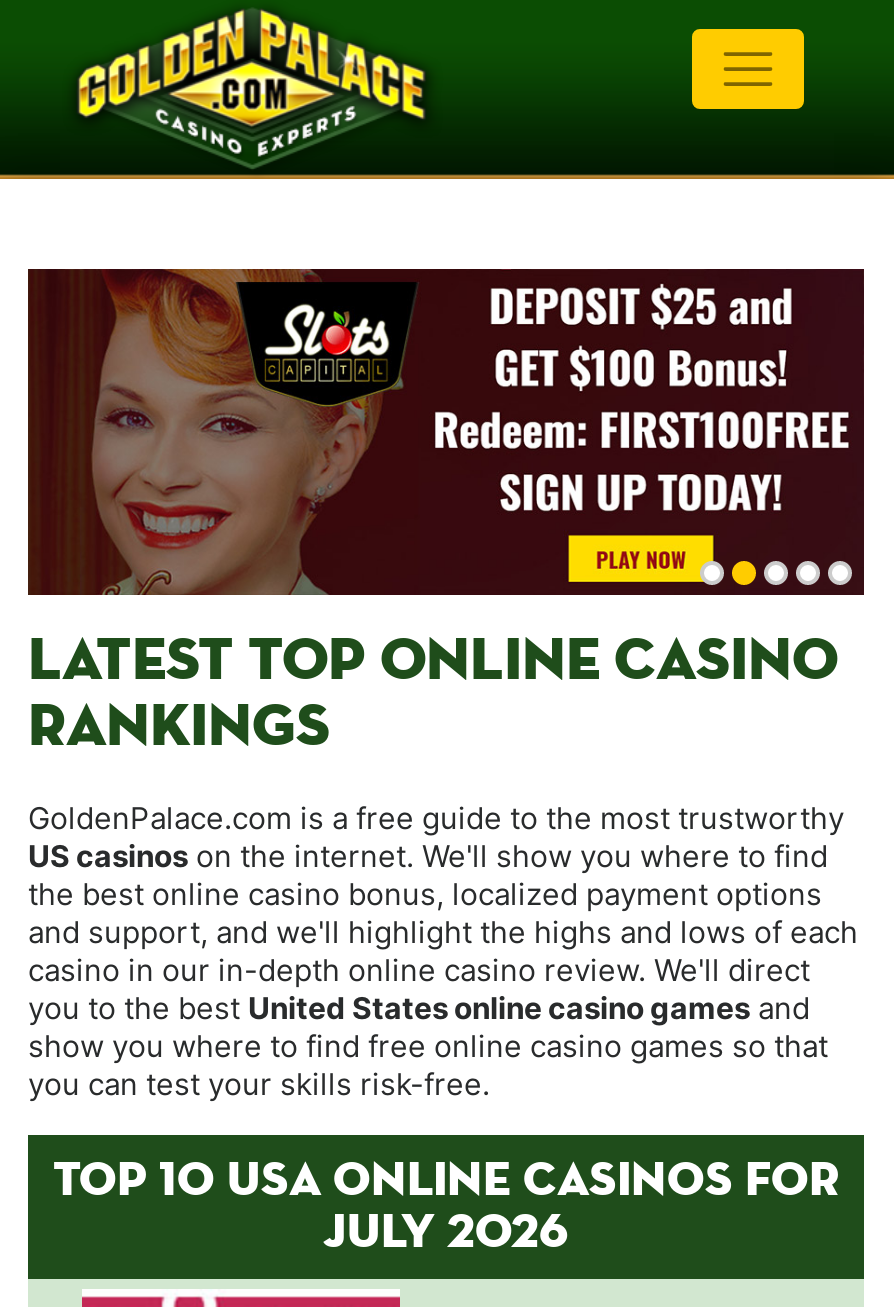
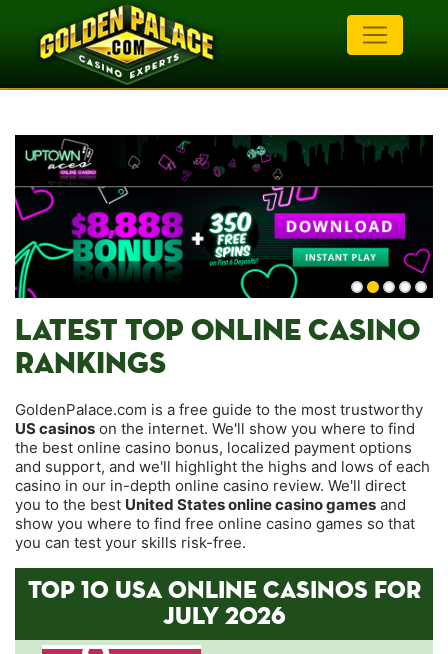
[26,267,864,597] [image] -> [14,134,433,299] [image]

